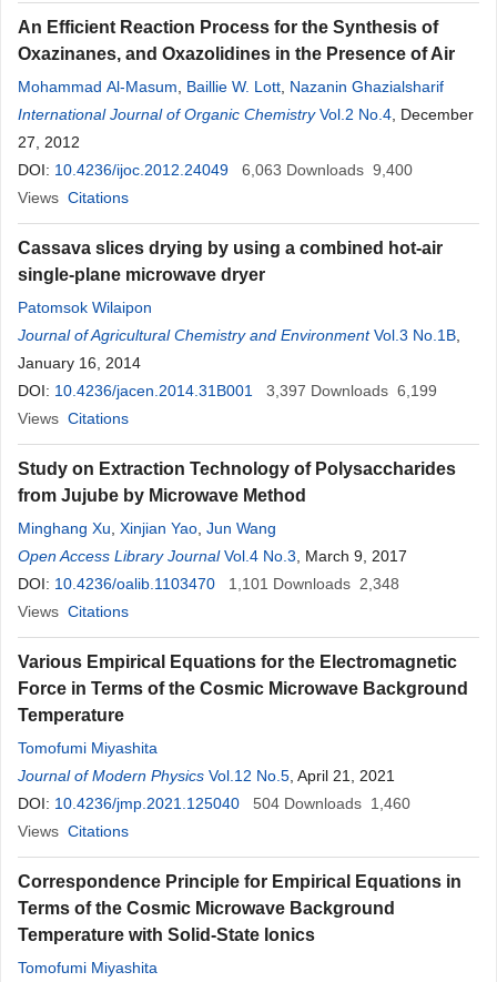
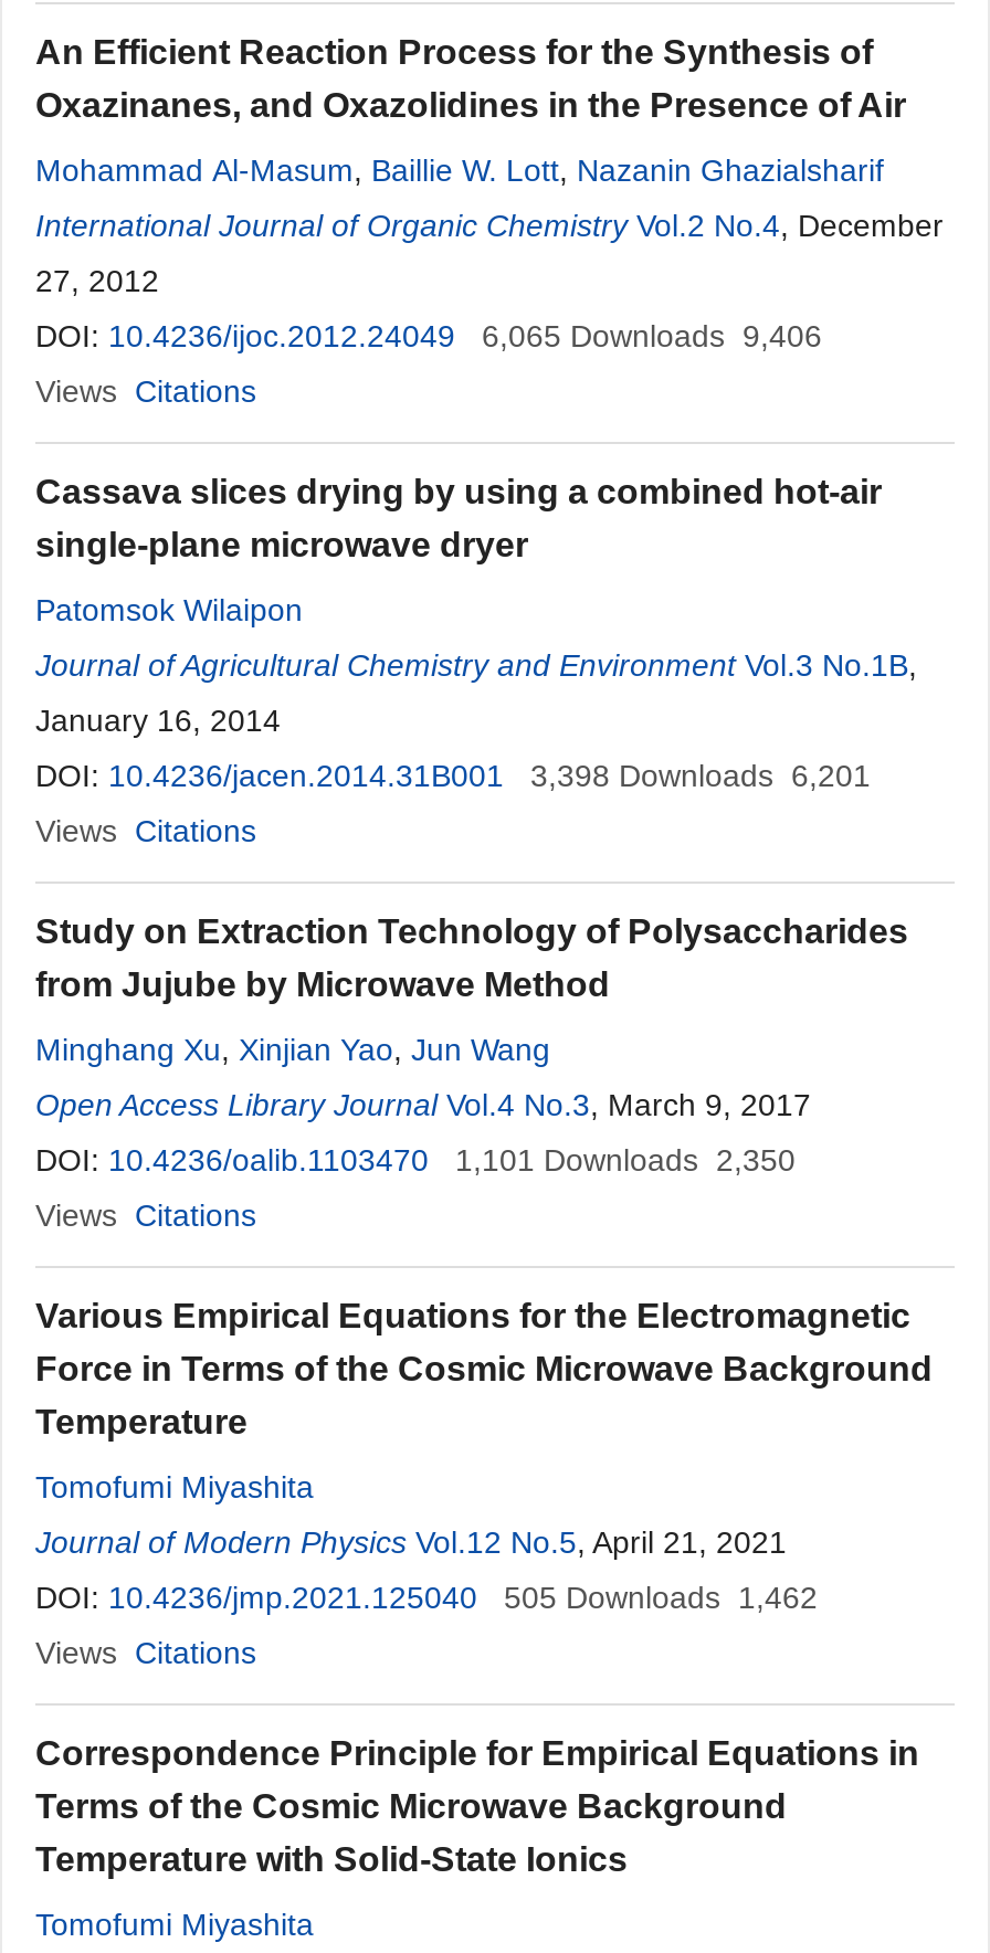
[18,161,413,179] DOI: 10.4236/ijoc.2012.24049 6,063 Downloads 9,400 -> [35,318,822,353] DOI: 10.4236/ijoc.2012.24049 6,065 Downloads 9,406
[18,382,437,399] DOI: 10.4236/jacen.2014.31B001 3,397 Downloads 6,199 -> [35,758,871,793] DOI: 10.4236/jacen.2014.31B001 3,398 Downloads 6,201
[18,575,399,593] DOI: 10.4236/oalib.1103470 1,101 Downloads 2,348 -> [35,1142,796,1178] DOI: 10.4236/oalib.1103470 1,101 Downloads 2,350
[18,794,410,812] DOI: 10.4236/jmp.2021.125040 504 Downloads 1,460 -> [35,1580,818,1615] DOI: 10.4236/jmp.2021.125040 505 Downloads 1,462

